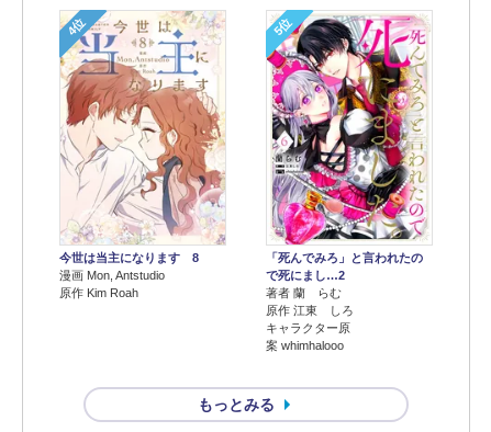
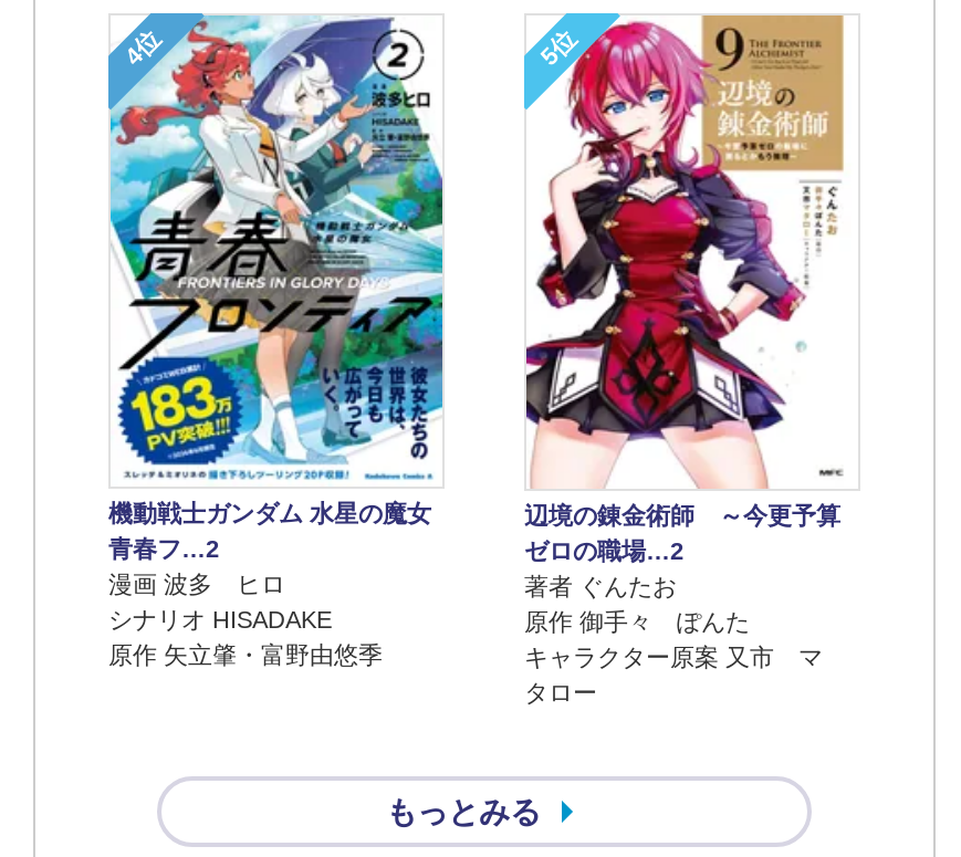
[59,11,226,300] [image] | 今世は当主になります 8 | 漫画 Mon, Antstudio | 原作 Kim Roah -> [108,13,445,669] [image] | 機動戦士ガンダム 水星の魔女 | 青春フ…2 | 漫画 波多 ヒロ | シナリオ HISADAKE | 原作 矢立肇・富野由悠季
[266,11,429,352] [image] | 「死んでみろ」と言われたの | で死にまし…2 | 著者 蘭 らむ | 原作 江東 しろ | キャラクター原 | 案 whimhalooo -> [524,13,849,706] [image] | 辺境の錬金術師 ～今更予算 | ゼロの職場…2 | 著者 ぐんたお | 原作 御手々 ぽんた | キャラクター原案 又市 マ | タロー

